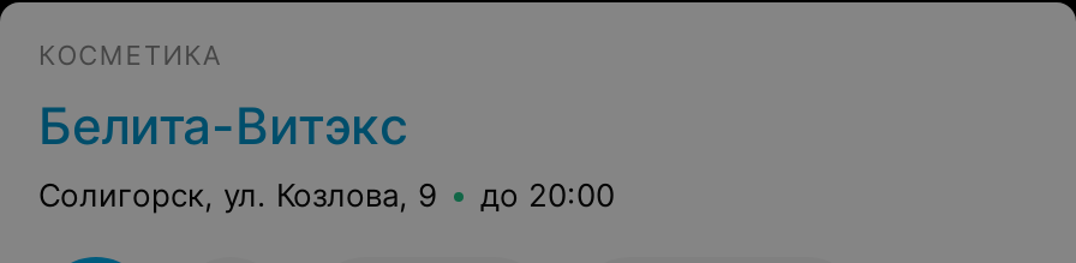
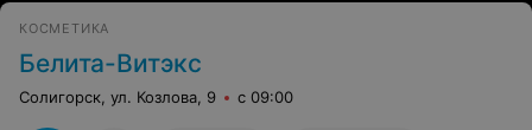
[38,177,615,215] Солигорск, ул. Козлова, 9 до 20:00 -> [19,87,293,106] Солигорск, ул. Козлова, 9 с 09:00

